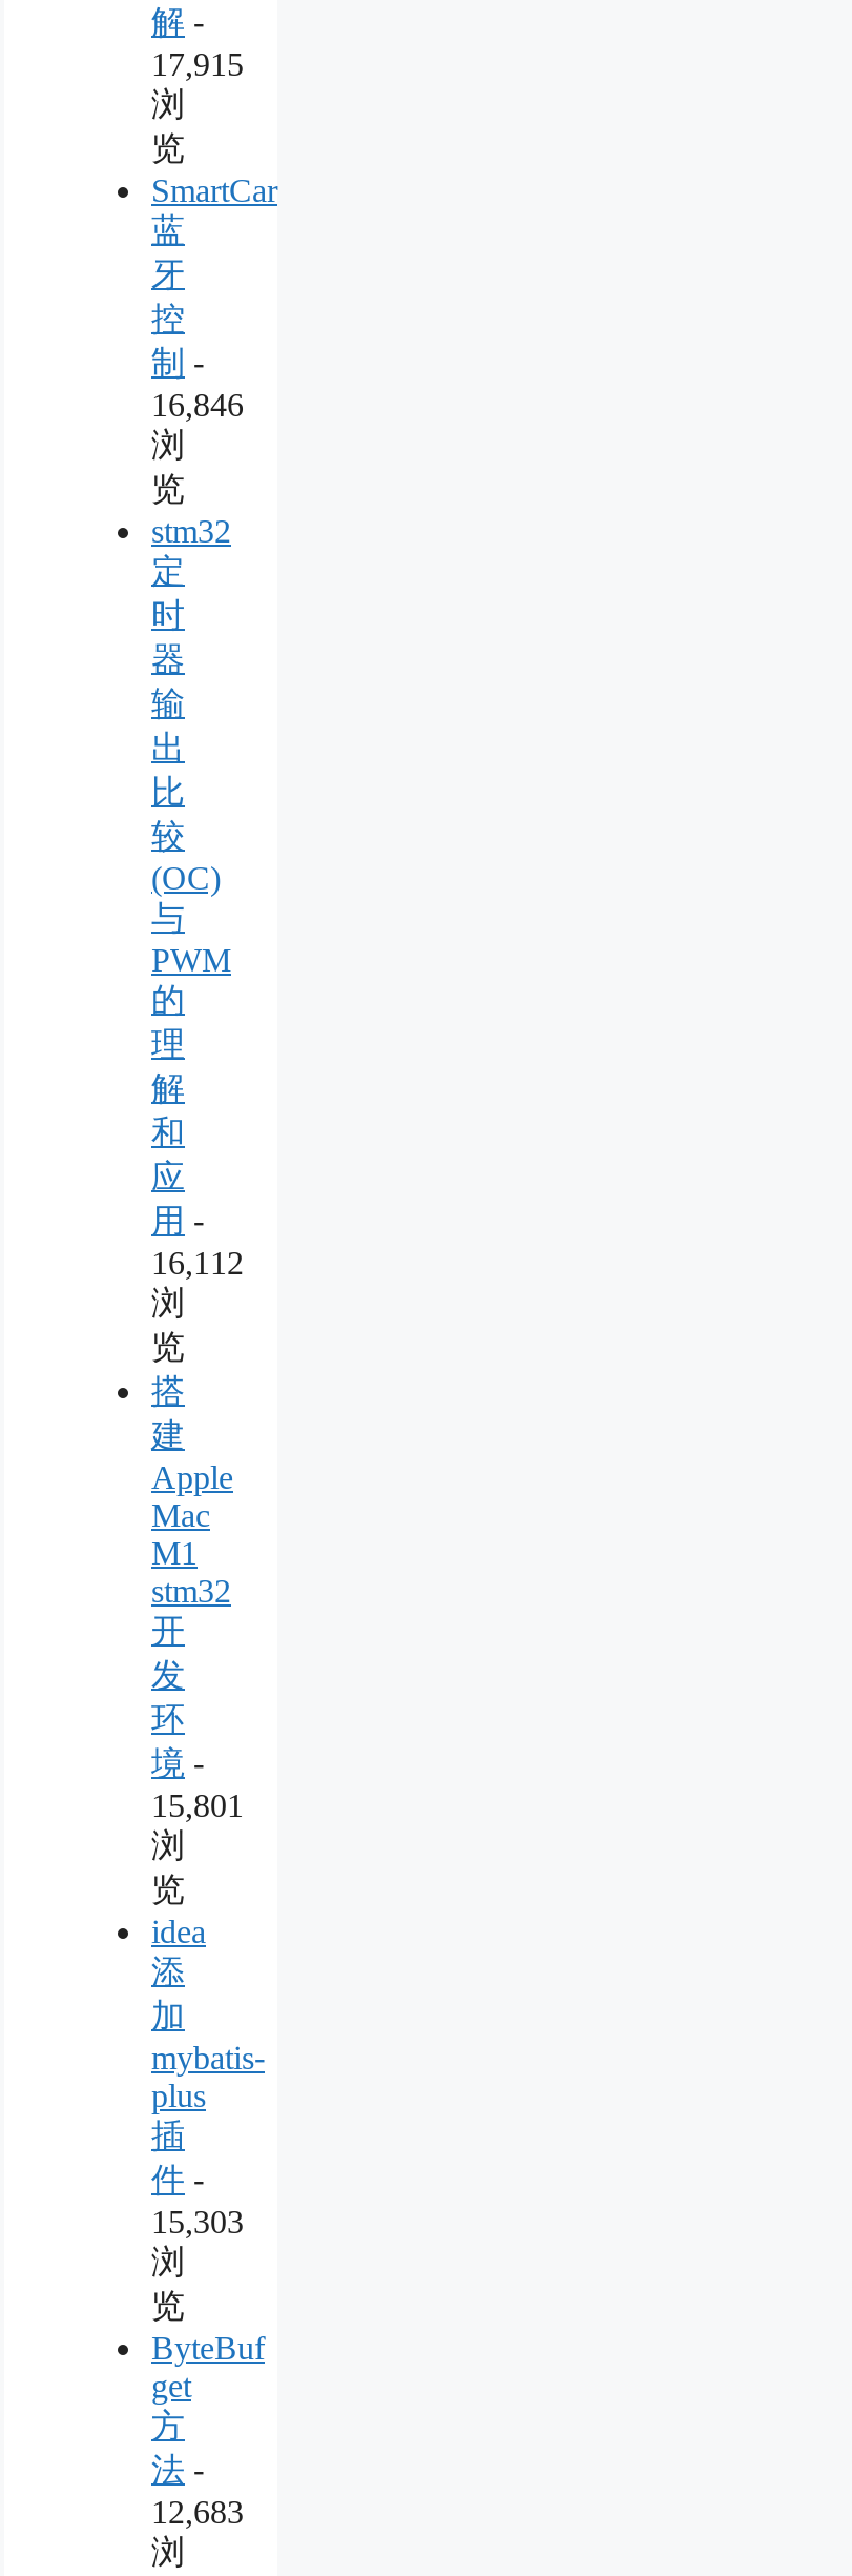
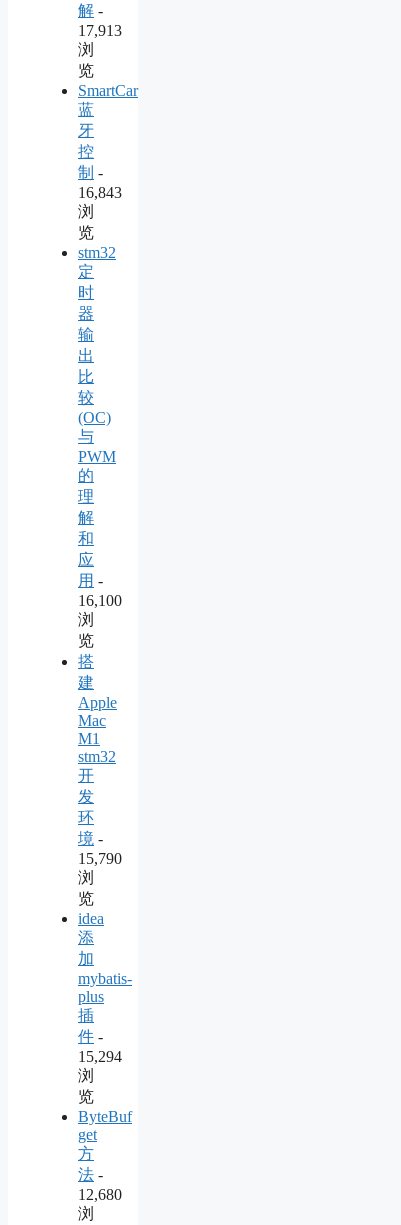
[151,47,244,83] 17,915 -> [78,22,122,39] 17,913
[151,388,244,424] 16,846 -> [78,184,122,201] 16,843
[151,1246,244,1281] 16,112 -> [78,592,122,609] 16,100
[151,1788,244,1824] 15,801 -> [78,850,122,867] 15,790
[151,2205,244,2240] 15,303 -> [78,1048,122,1065] 15,294
[151,2495,244,2531] 12,683 -> [78,1186,122,1203] 12,680

